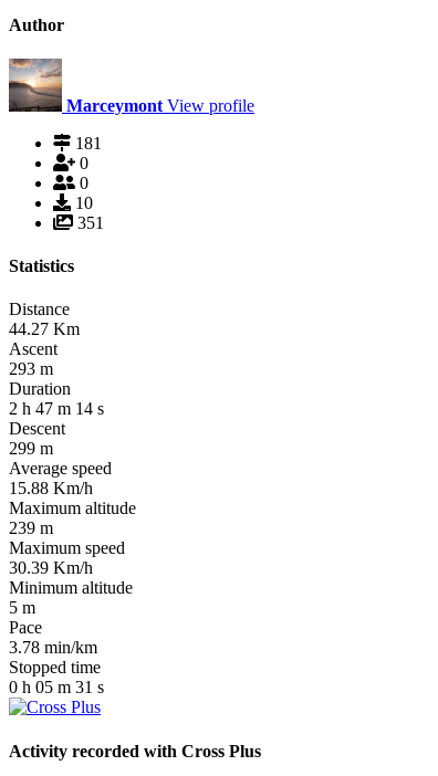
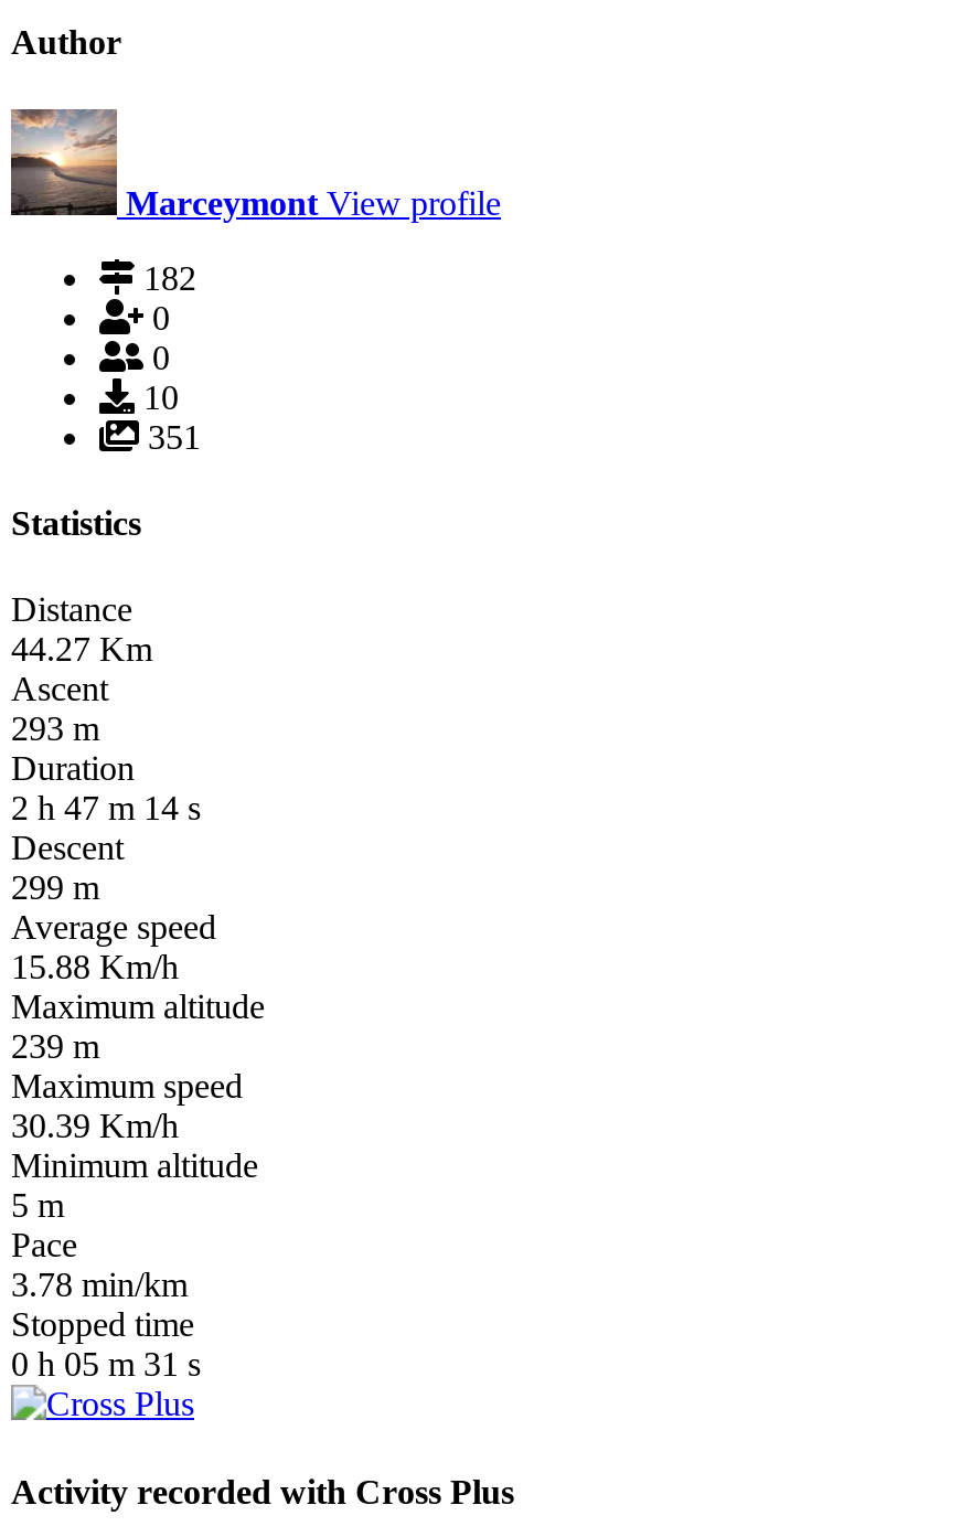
[75,134,102,152] 181 -> [143,259,196,296] 182

